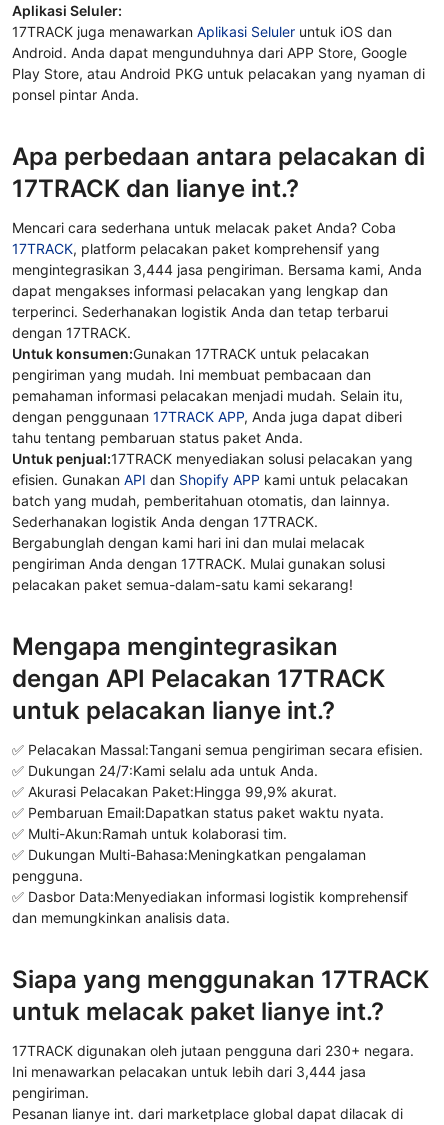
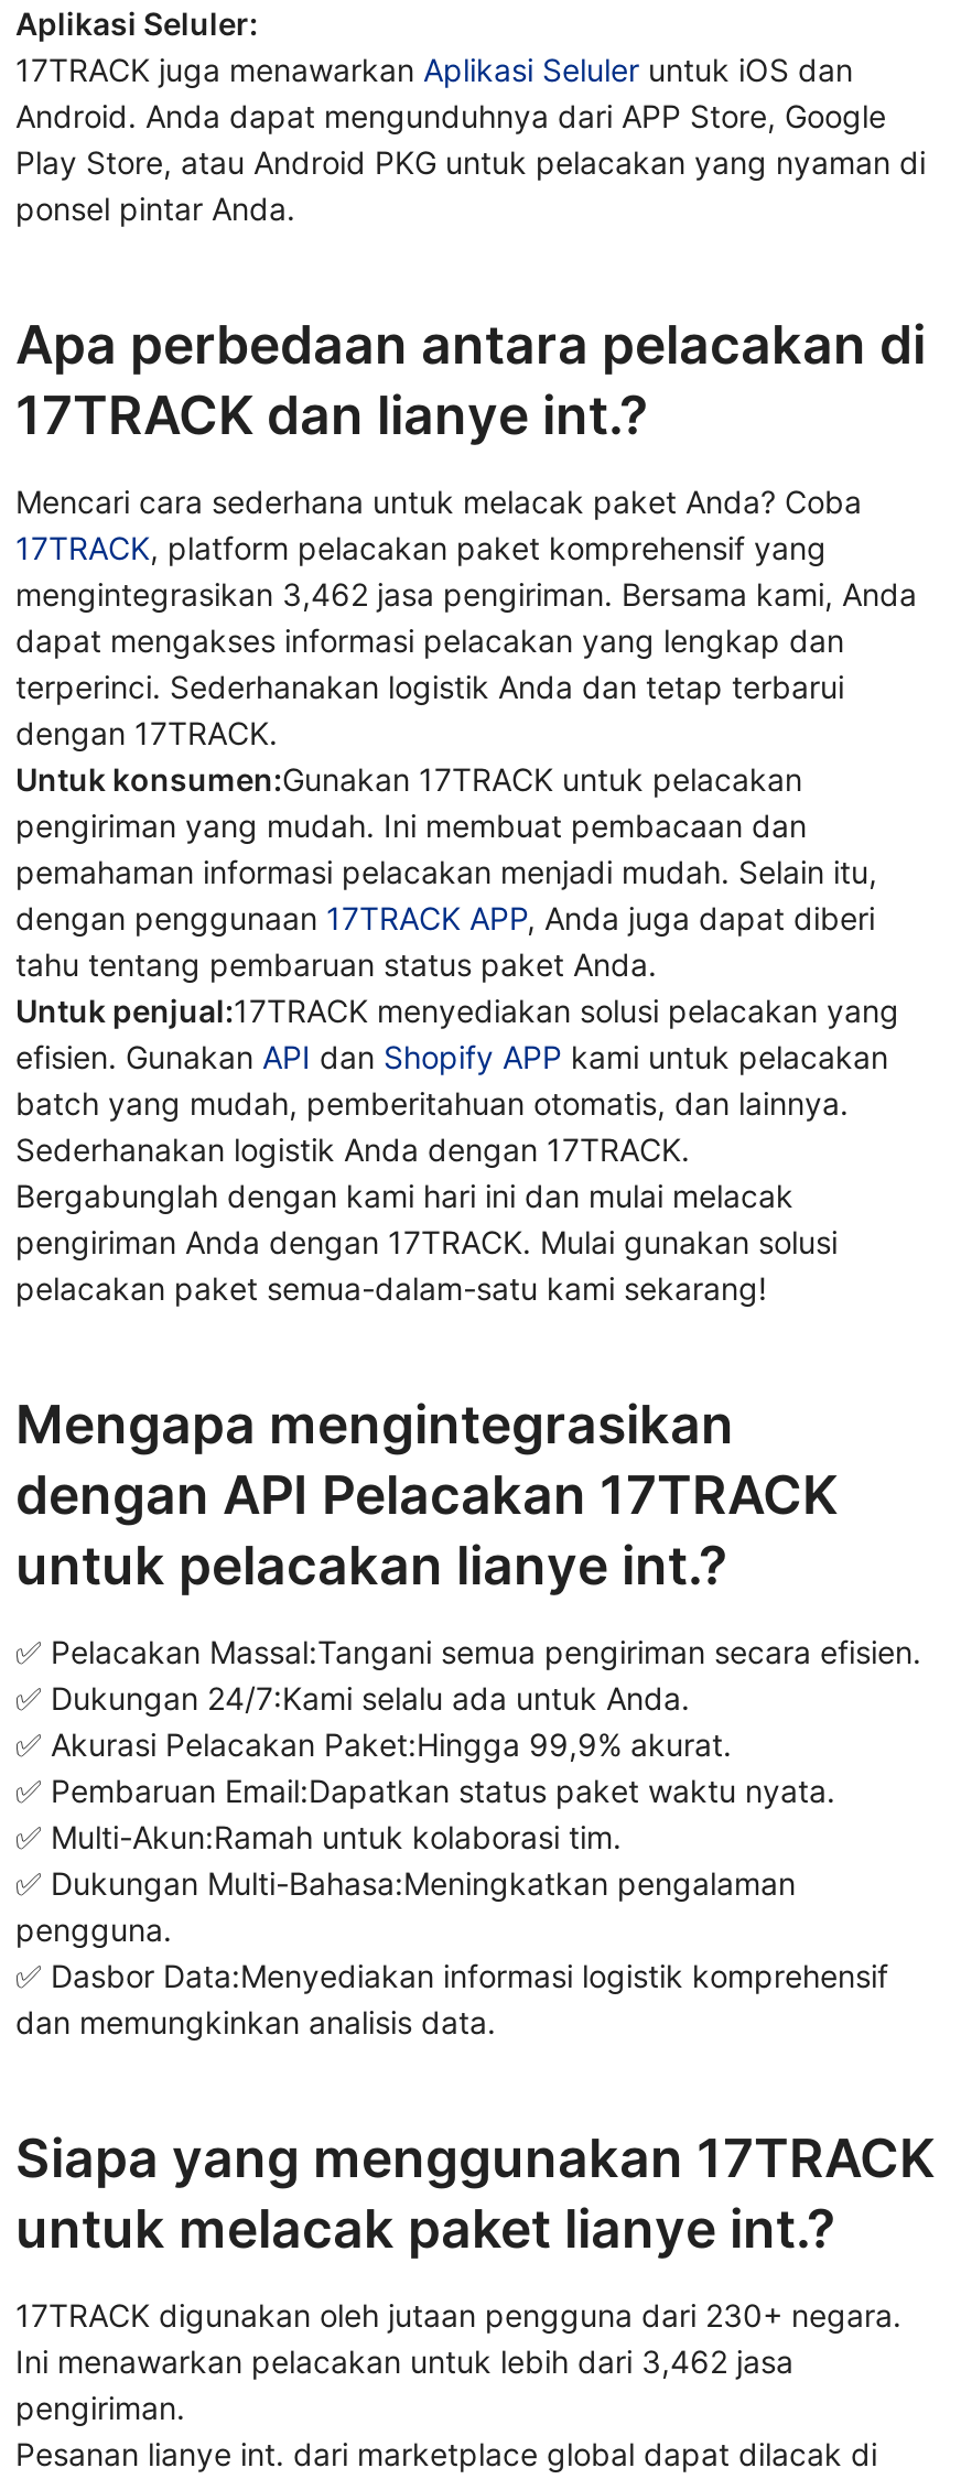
[12,261,422,278] mengintegrasikan 3,444 jasa pengiriman. Bersama kami, Anda -> [15,575,917,613] mengintegrasikan 3,462 jasa pengiriman. Bersama kami, Anda
[12,1063,366,1080] Ini menawarkan pelacakan untuk lebih dari 3,444 jasa -> [15,2342,793,2380] Ini menawarkan pelacakan untuk lebih dari 3,462 jasa

